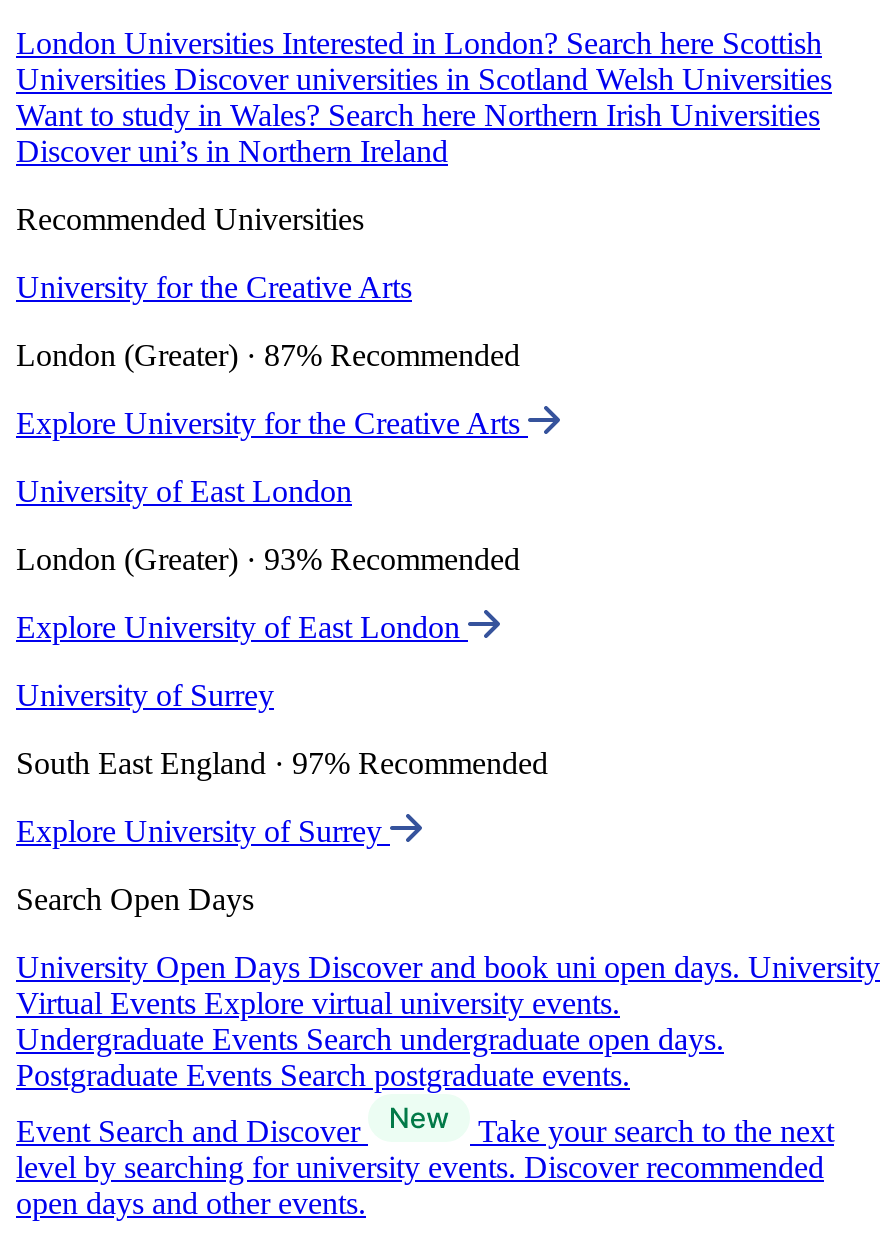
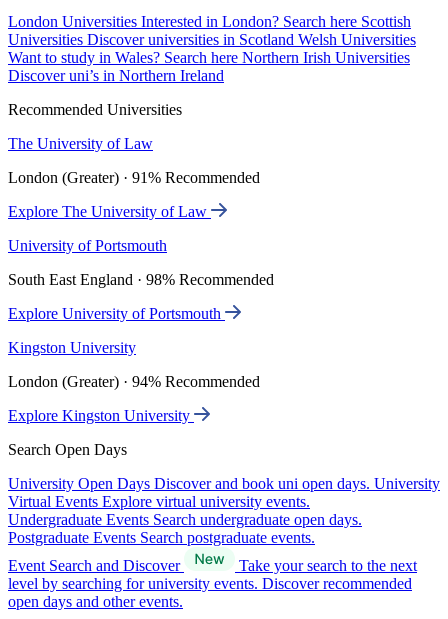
[16,270,412,304] University for the Creative Arts -> [8,135,153,152] The University of Law
[16,338,520,372] London (Greater) · 87% Recommended -> [8,169,260,186] London (Greater) · 91% Recommended
[16,406,528,440] Explore University for the Creative Arts -> [8,203,211,220] Explore The University of Law
[16,474,352,508] University of East London -> [8,237,167,254] University of Portsmouth
[16,542,520,576] London (Greater) · 93% Recommended -> [8,271,274,288] South East England · 98% Recommended
[16,610,468,644] Explore University of East London -> [8,305,225,322] Explore University of Portsmouth
[16,678,274,712] University of Surrey -> [8,339,136,356] Kingston University
[16,746,548,780] South East England · 97% Recommended -> [8,373,260,390] London (Greater) · 94% Recommended
[16,814,390,848] Explore University of Surrey -> [8,407,194,424] Explore Kingston University

